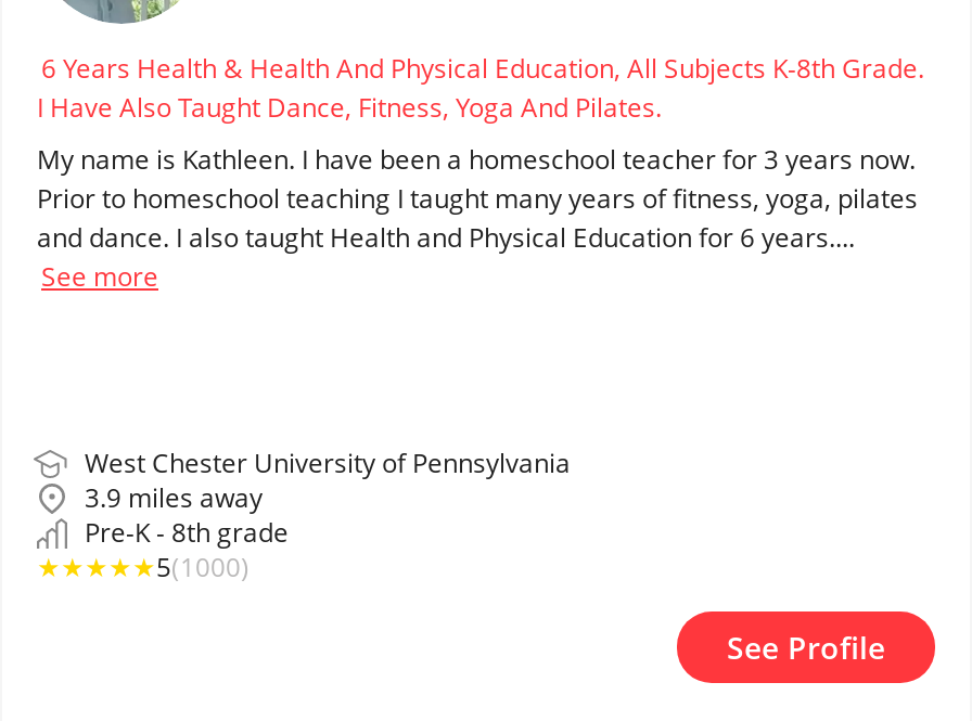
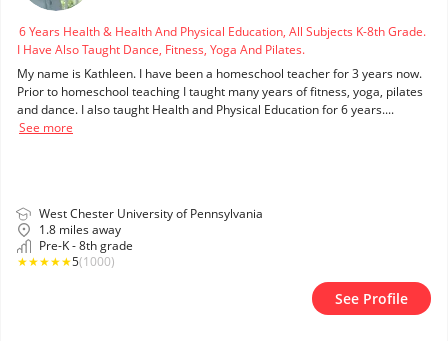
[85,479,263,516] 3.9 miles away -> [39,221,121,238] 1.8 miles away

